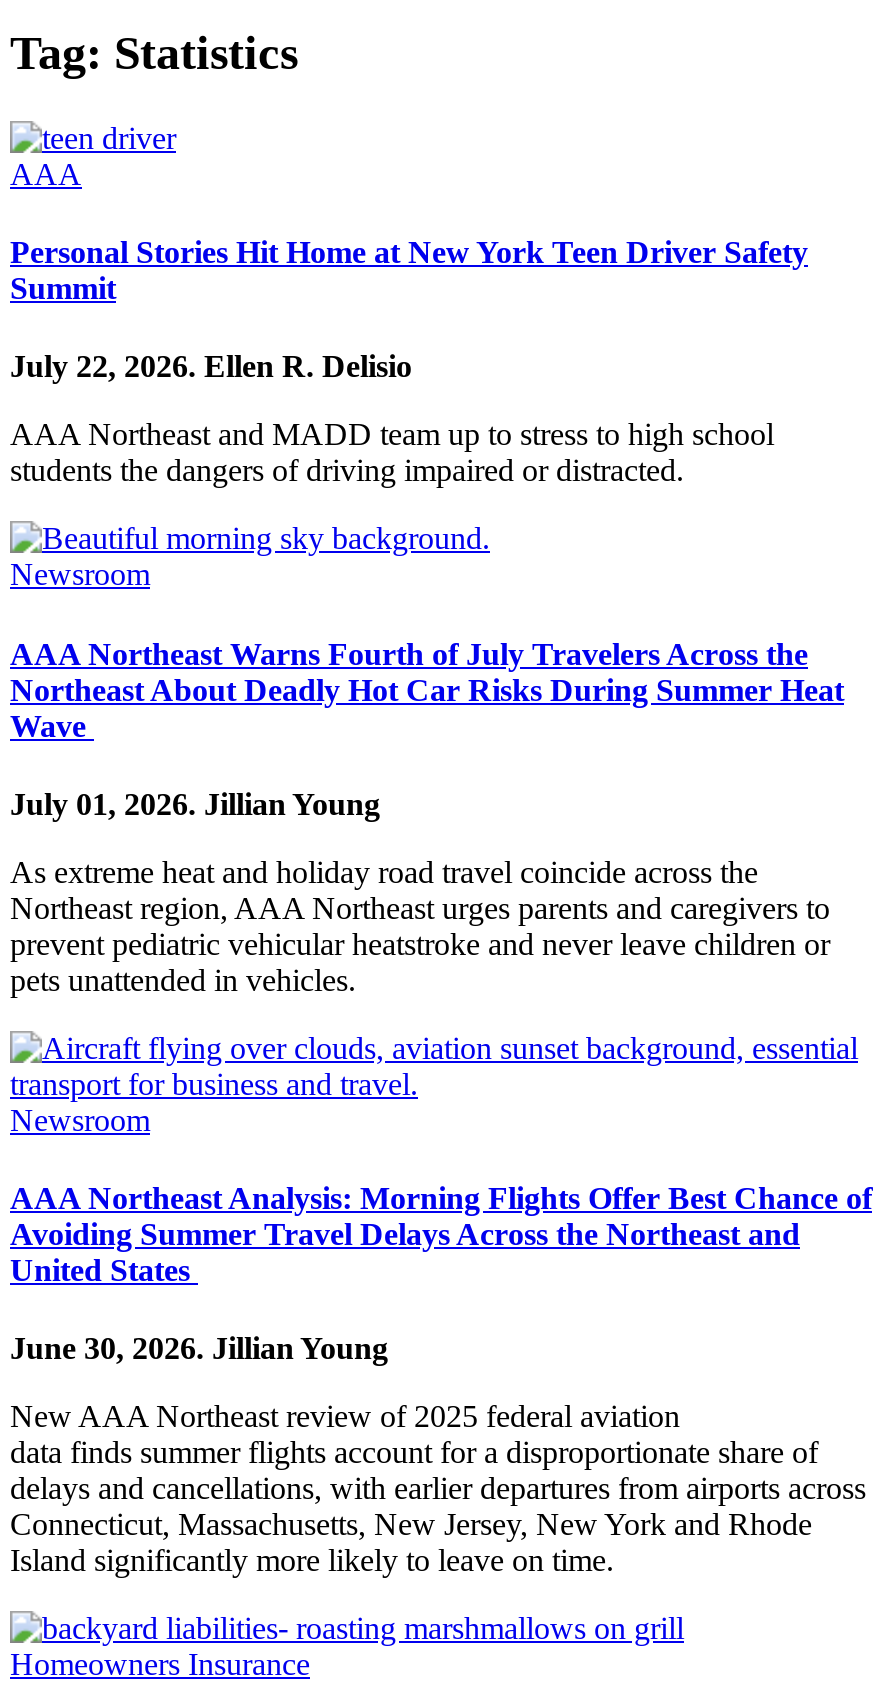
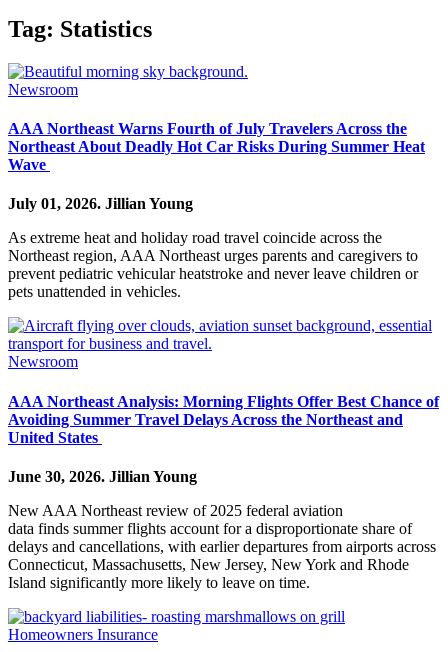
[10,157,808,488] AAA | Personal Stories Hit Home at New York Teen Driver Safety | Summit | July 22, 2026. Ellen R. Delisio | AAA Northeast and MADD team up to stress to high school | students the dangers of driving impaired or distracted. -> none

